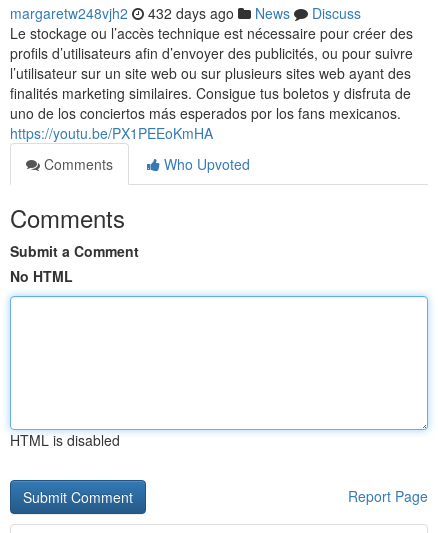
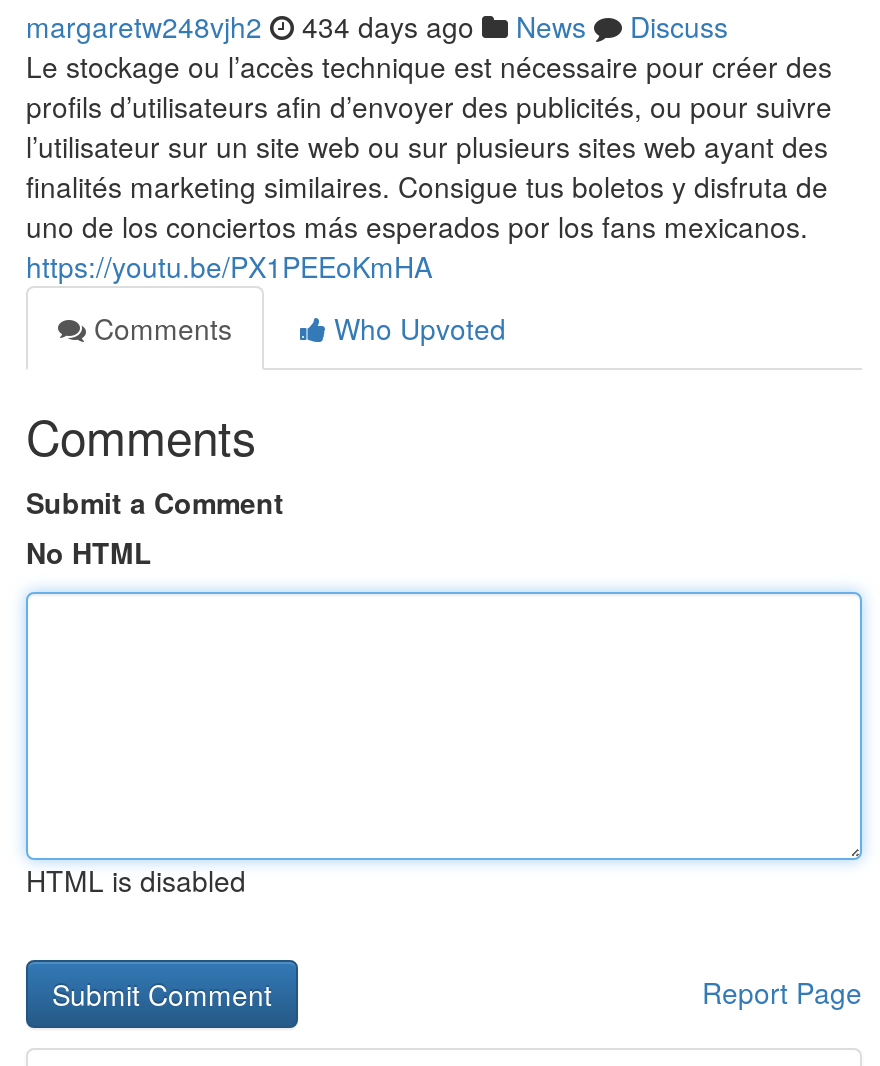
[10,3,361,23] margaretw248vjh2 432 days ago News Discuss -> [26,6,728,46] margaretw248vjh2 434 days ago News Discuss

